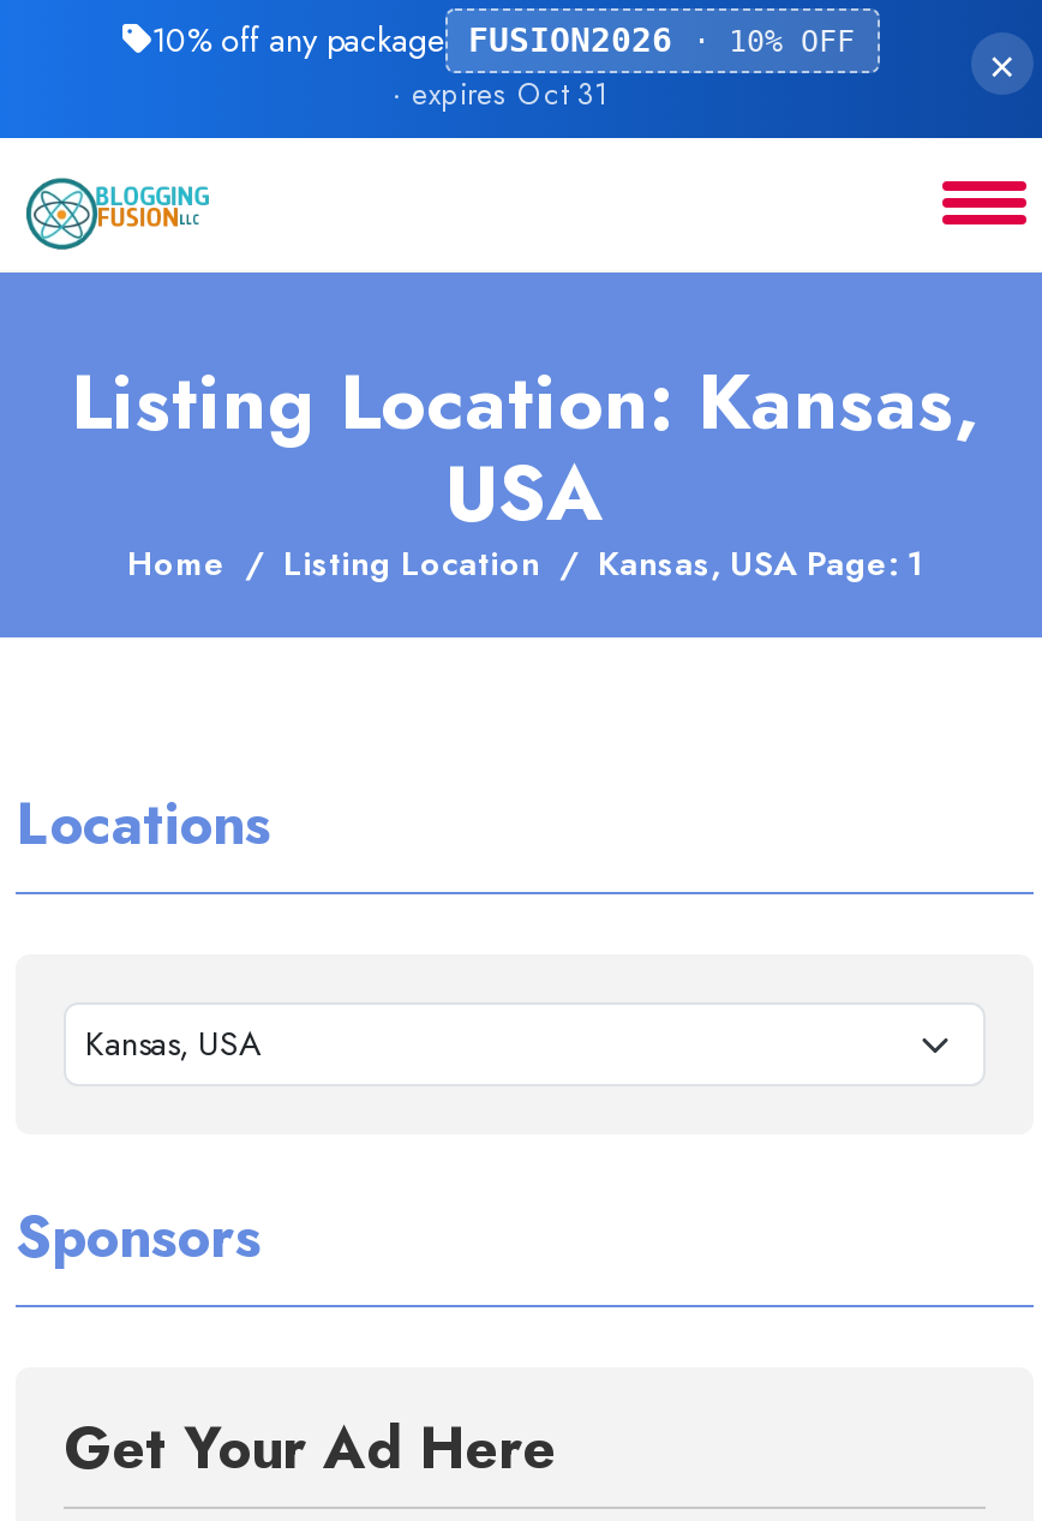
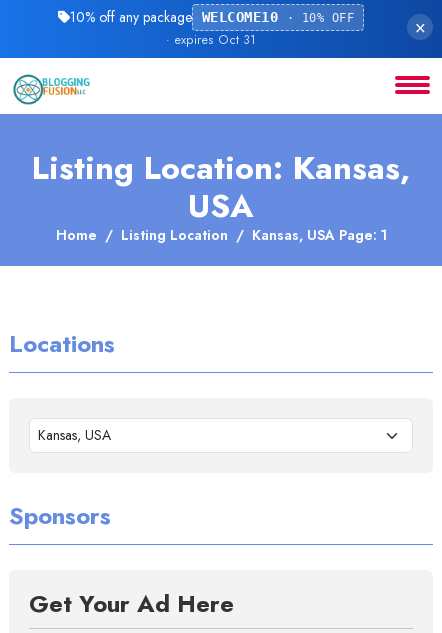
[151,16,855,64] 10% off any package FUSION2026 · 10% OFF -> [70,7,354,27] 10% off any package WELCOME10 · 10% OFF

